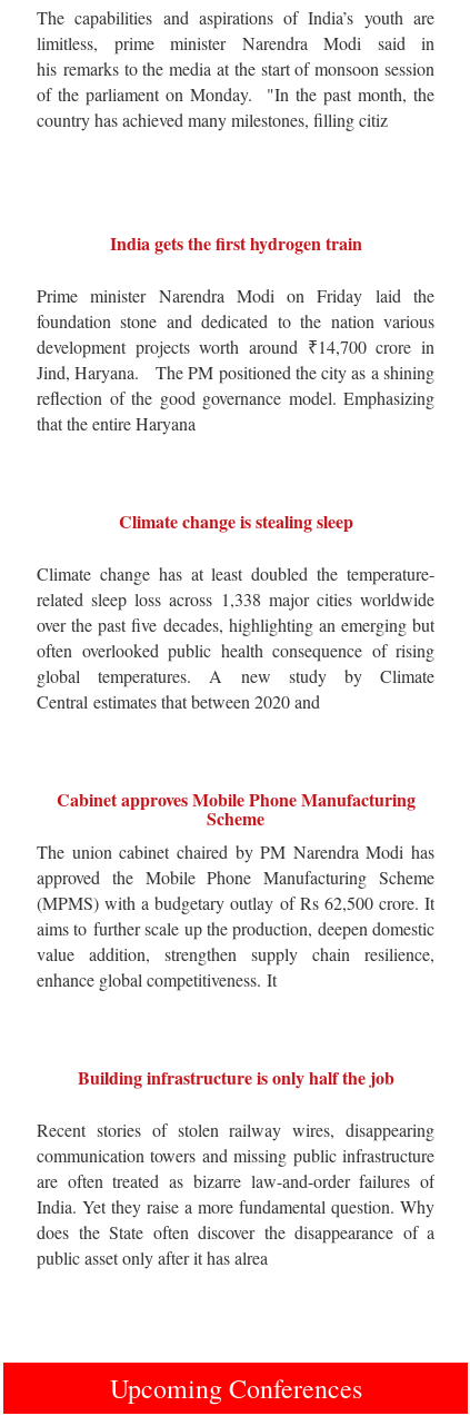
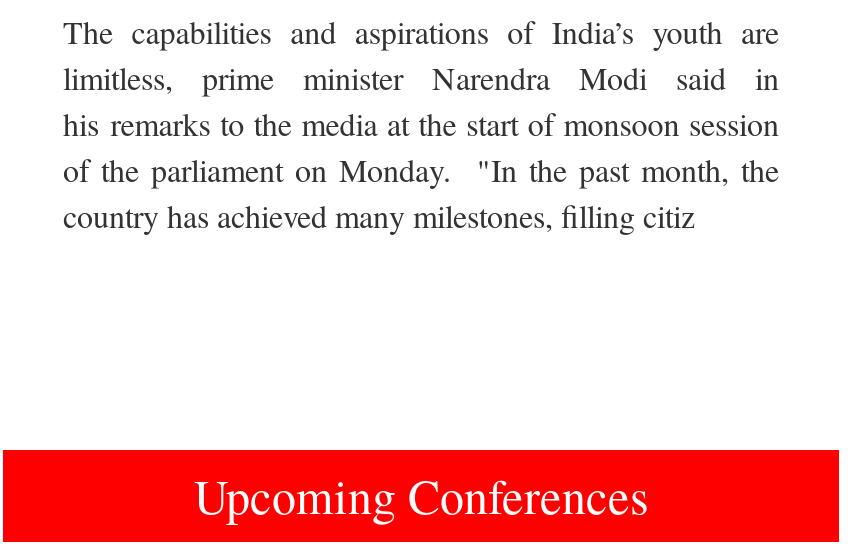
[37,230,434,435] India gets the first hydrogen train | Prime minister Narendra Modi on Friday laid the | foundation stone and dedicated to the nation various | development projects worth around ₹14,700 crore in | Jind, Haryana. The PM positioned the city as a shining | reflection of the good governance model. Emphasizing | that the entire Haryana -> none
[37,508,434,713] Climate change is stealing sleep | Climate change has at least doubled the temperature- | related sleep loss across 1,338 major cities worldwide | over the past five decades, highlighting an emerging but | often overlooked public health consequence of rising | global temperatures. A new study by Climate | Central estimates that between 2020 and -> none
[37,786,434,991] Cabinet approves Mobile Phone Manufacturing | Scheme | The union cabinet chaired by PM Narendra Modi has | approved the Mobile Phone Manufacturing Scheme | (MPMS) with a budgetary outlay of Rs 62,500 crore. It | aims to further scale up the production, deepen domestic | value addition, strengthen supply chain resilience, | enhance global competitiveness. It -> none
[37,1065,434,1269] Building infrastructure is only half the job | Recent stories of stolen railway wires, disappearing | communication towers and missing public infrastructure | are often treated as bizarre law-and-order failures of | India. Yet they raise a more fundamental question. Why | does the State often discover the disappearance of a | public asset only after it has alrea -> none

